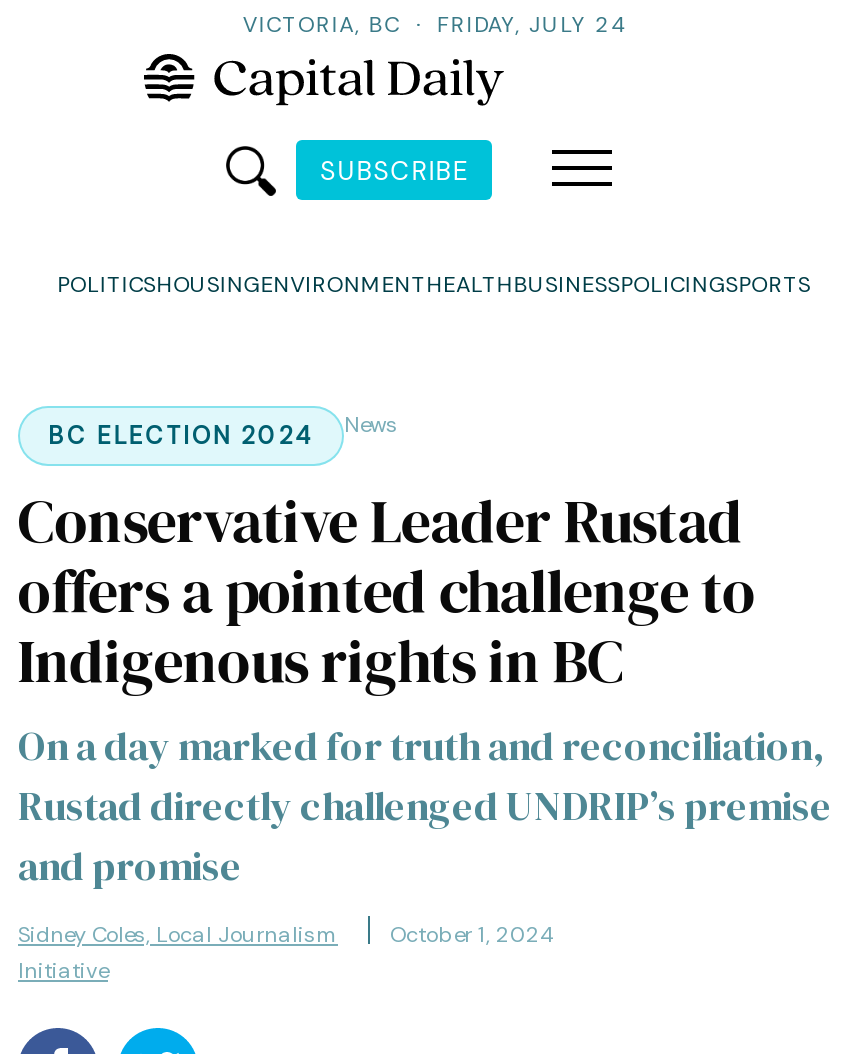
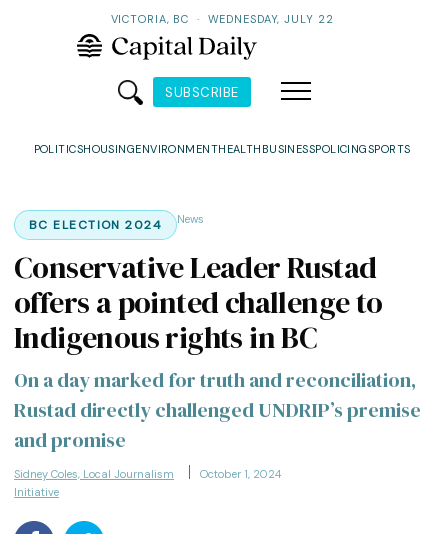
[243,10,625,38] VICTORIA, BC · FRIDAY, JULY 24 -> [111,12,333,26] VICTORIA, BC · WEDNESDAY, JULY 22

